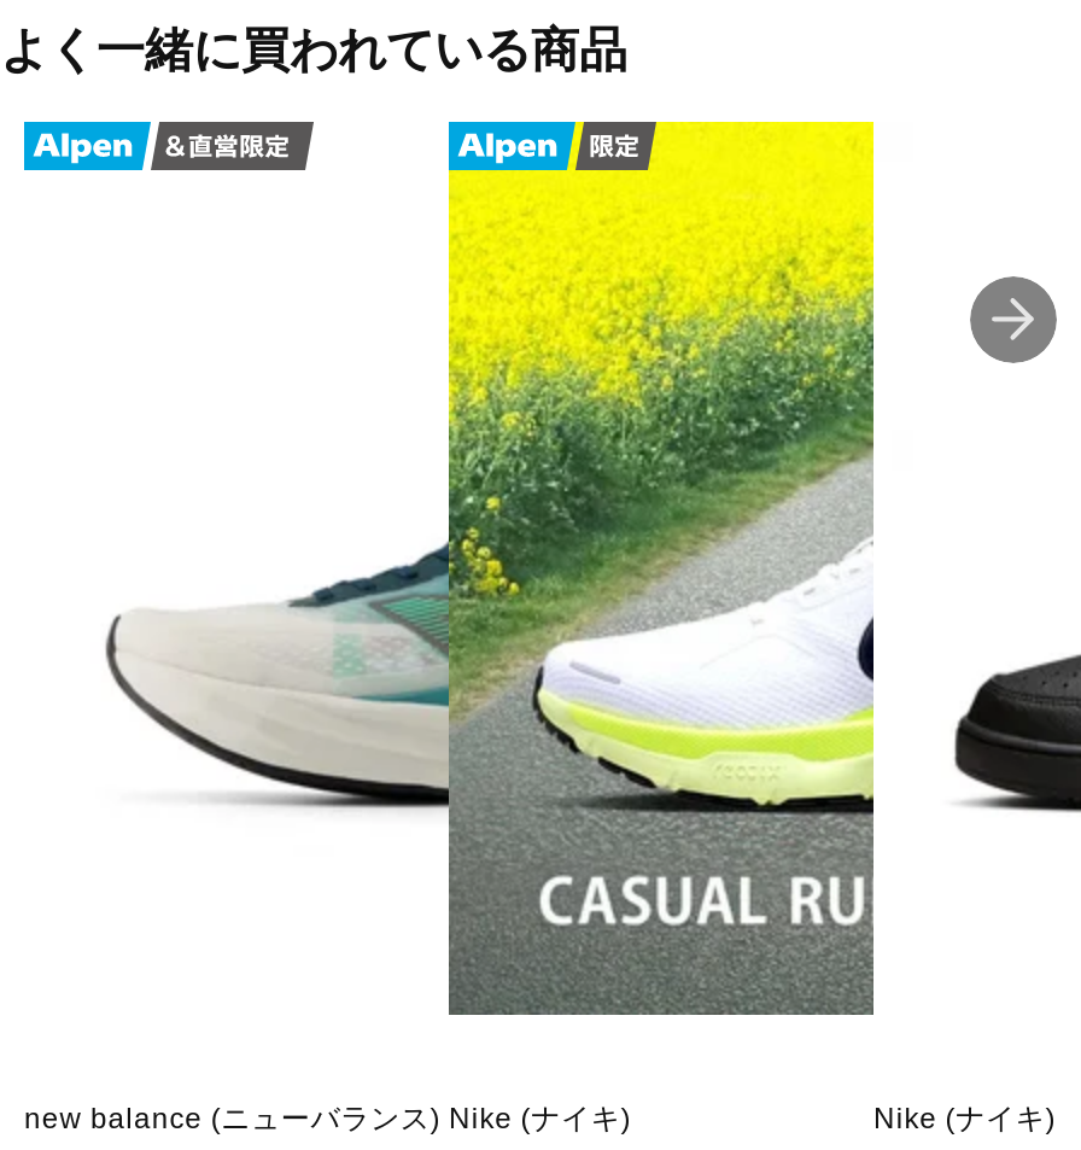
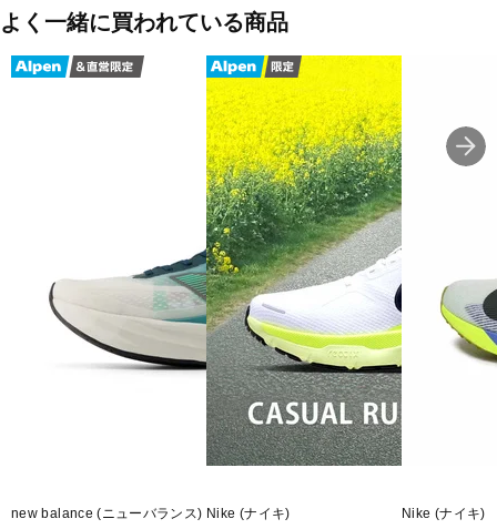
[953,611,1074,813] [image] -> [439,279,494,373] [image]

